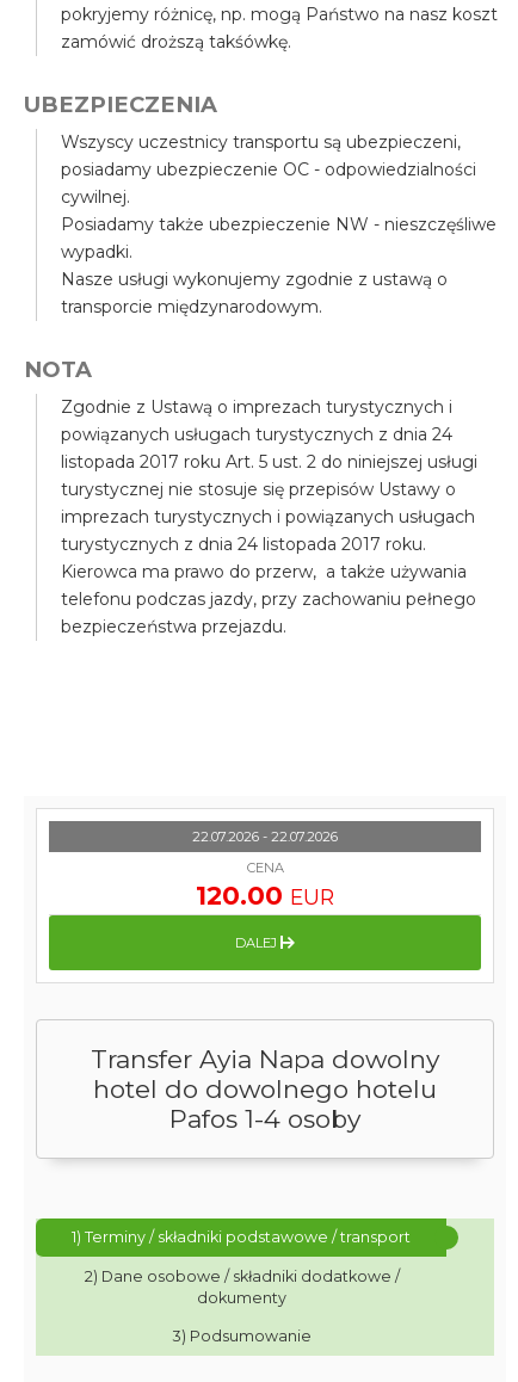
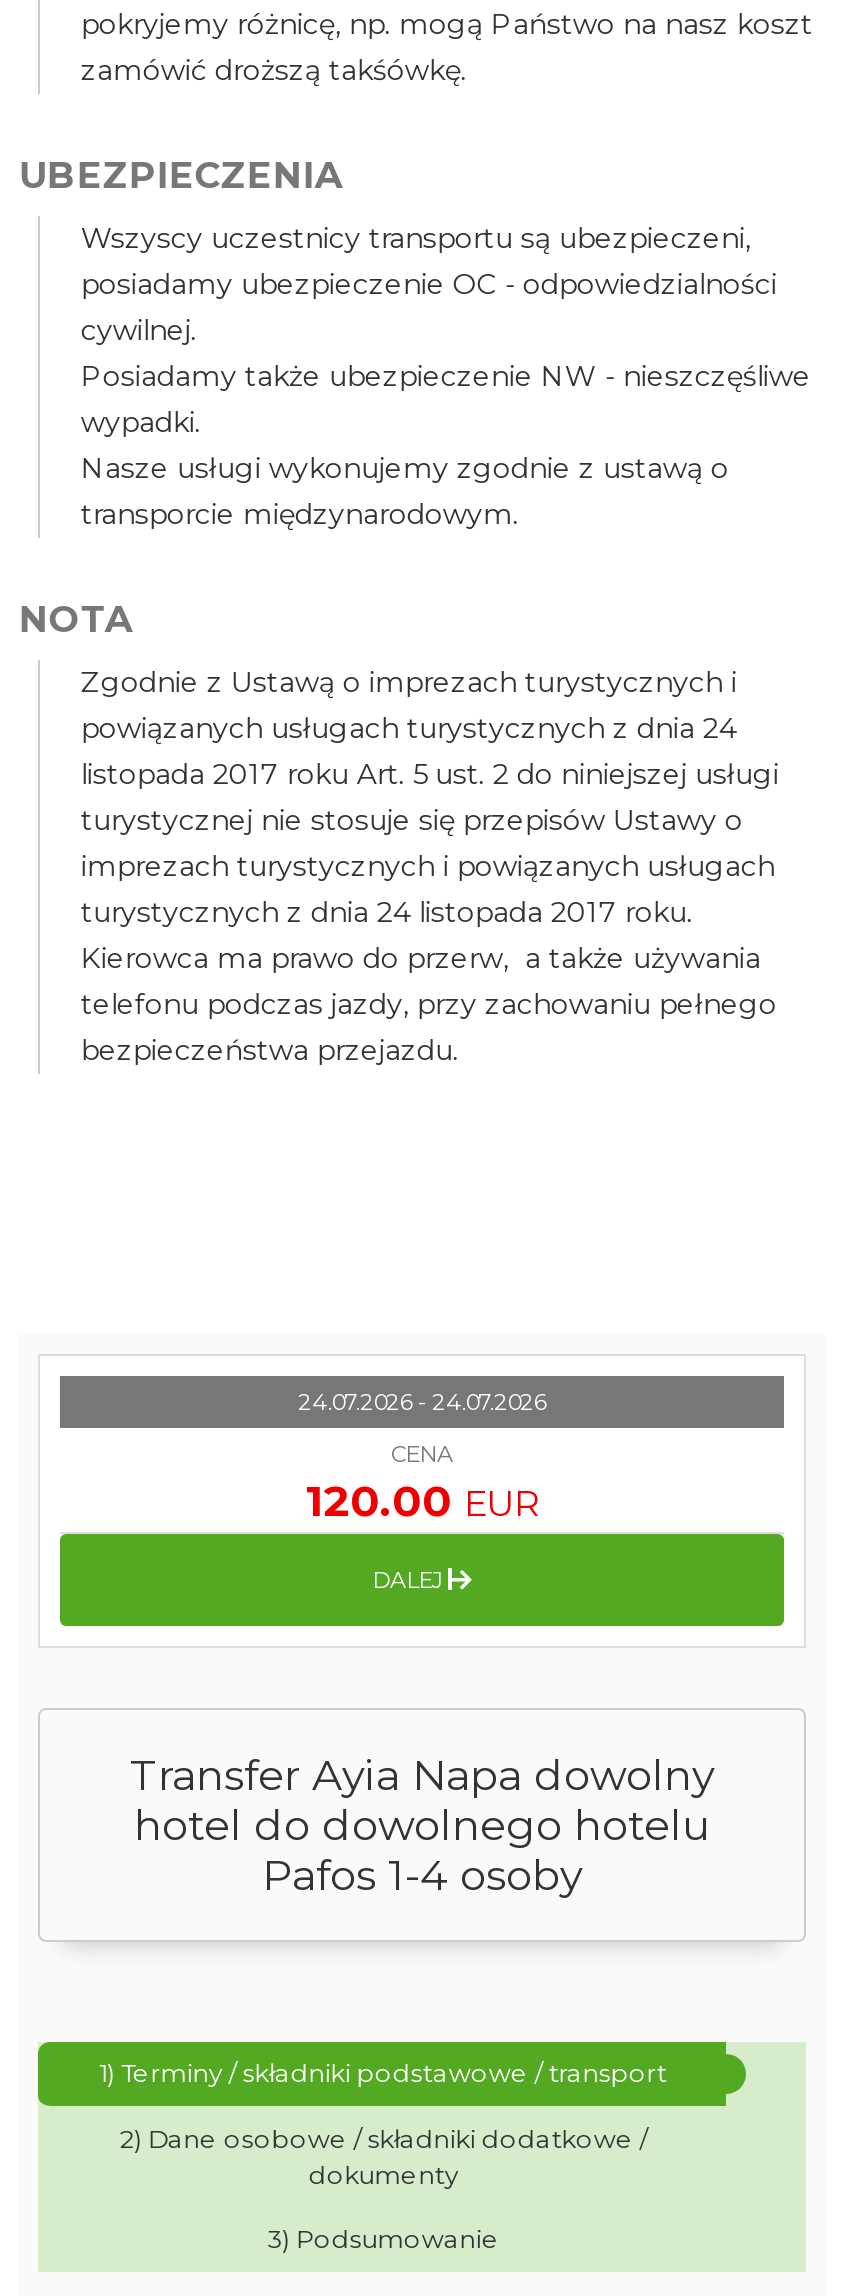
[192,828,338,845] 22.07.2026 - 22.07.2026 -> [298,1388,546,1416] 24.07.2026 - 24.07.2026

